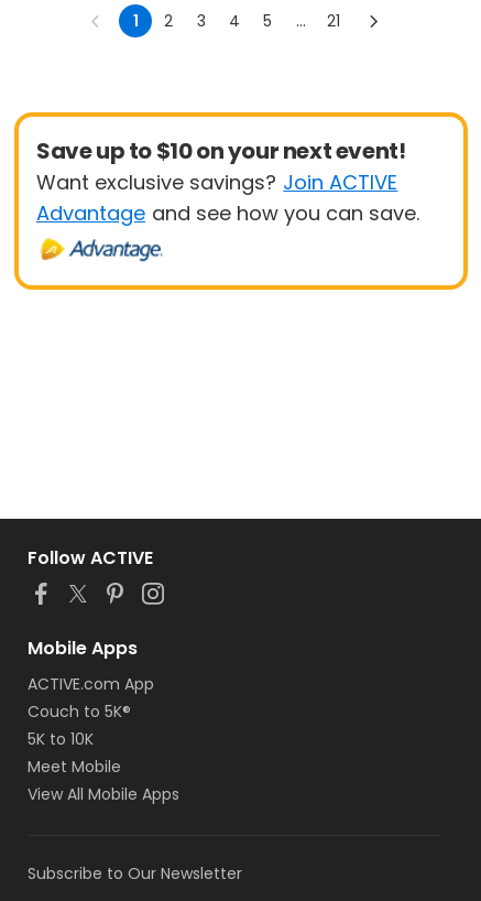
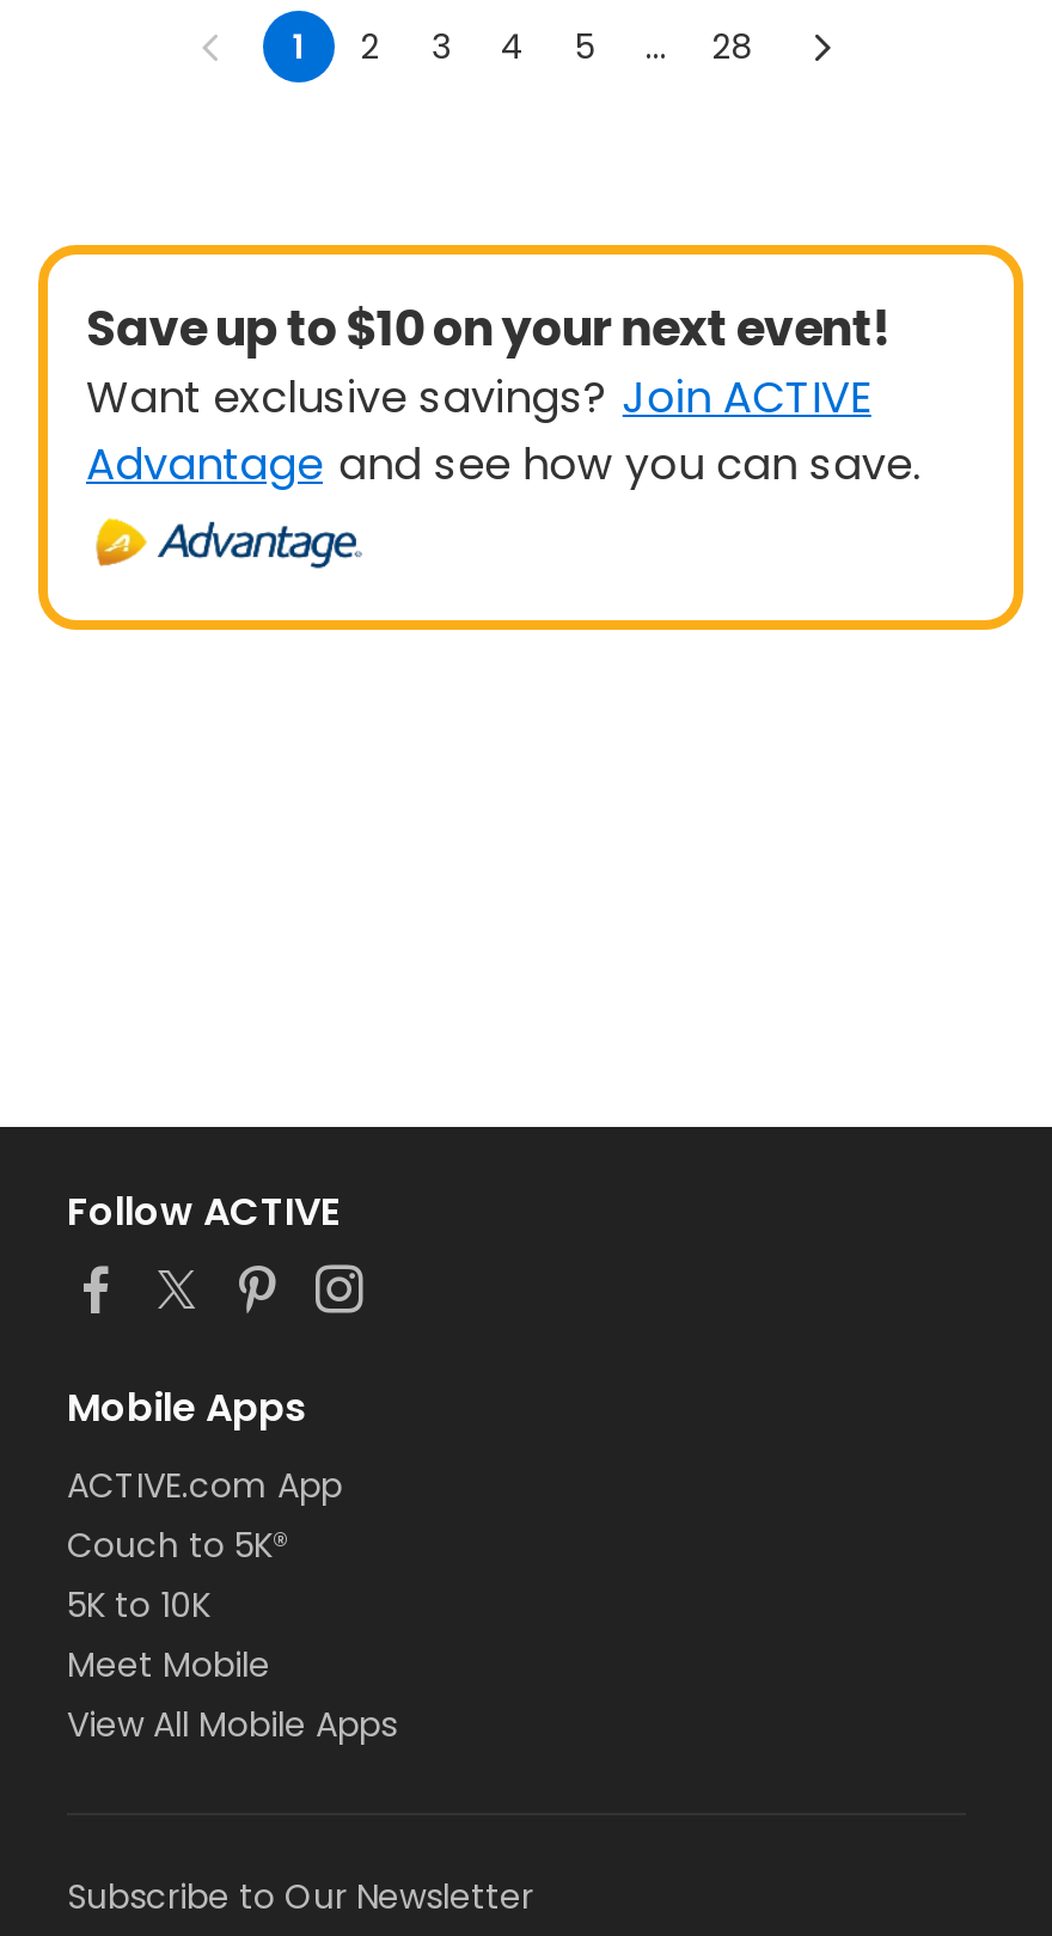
[327,10,340,32] 21 -> [711,23,752,71] 28

